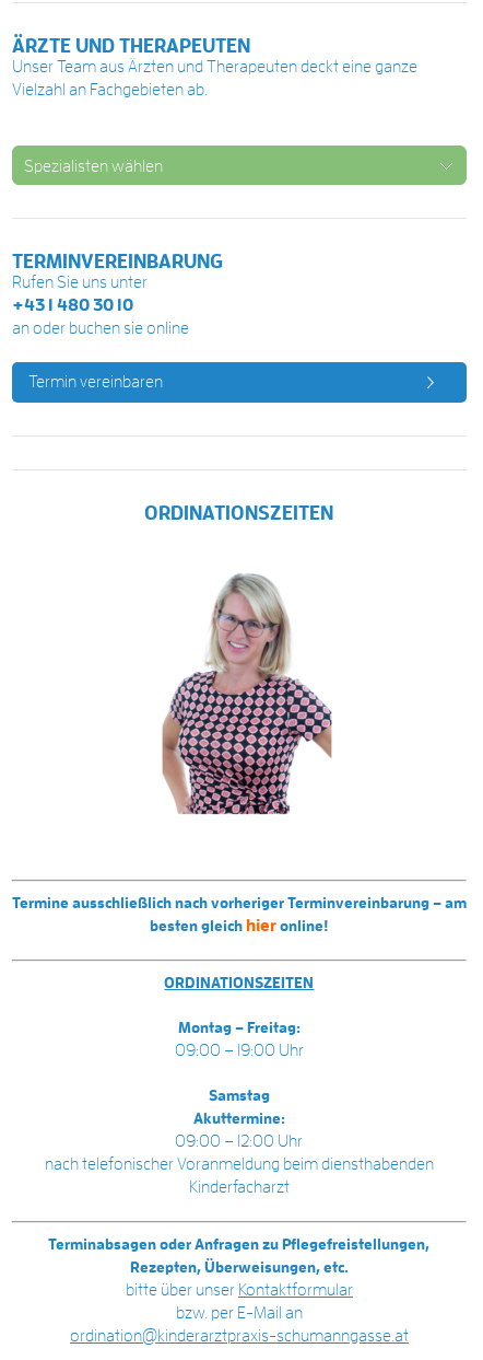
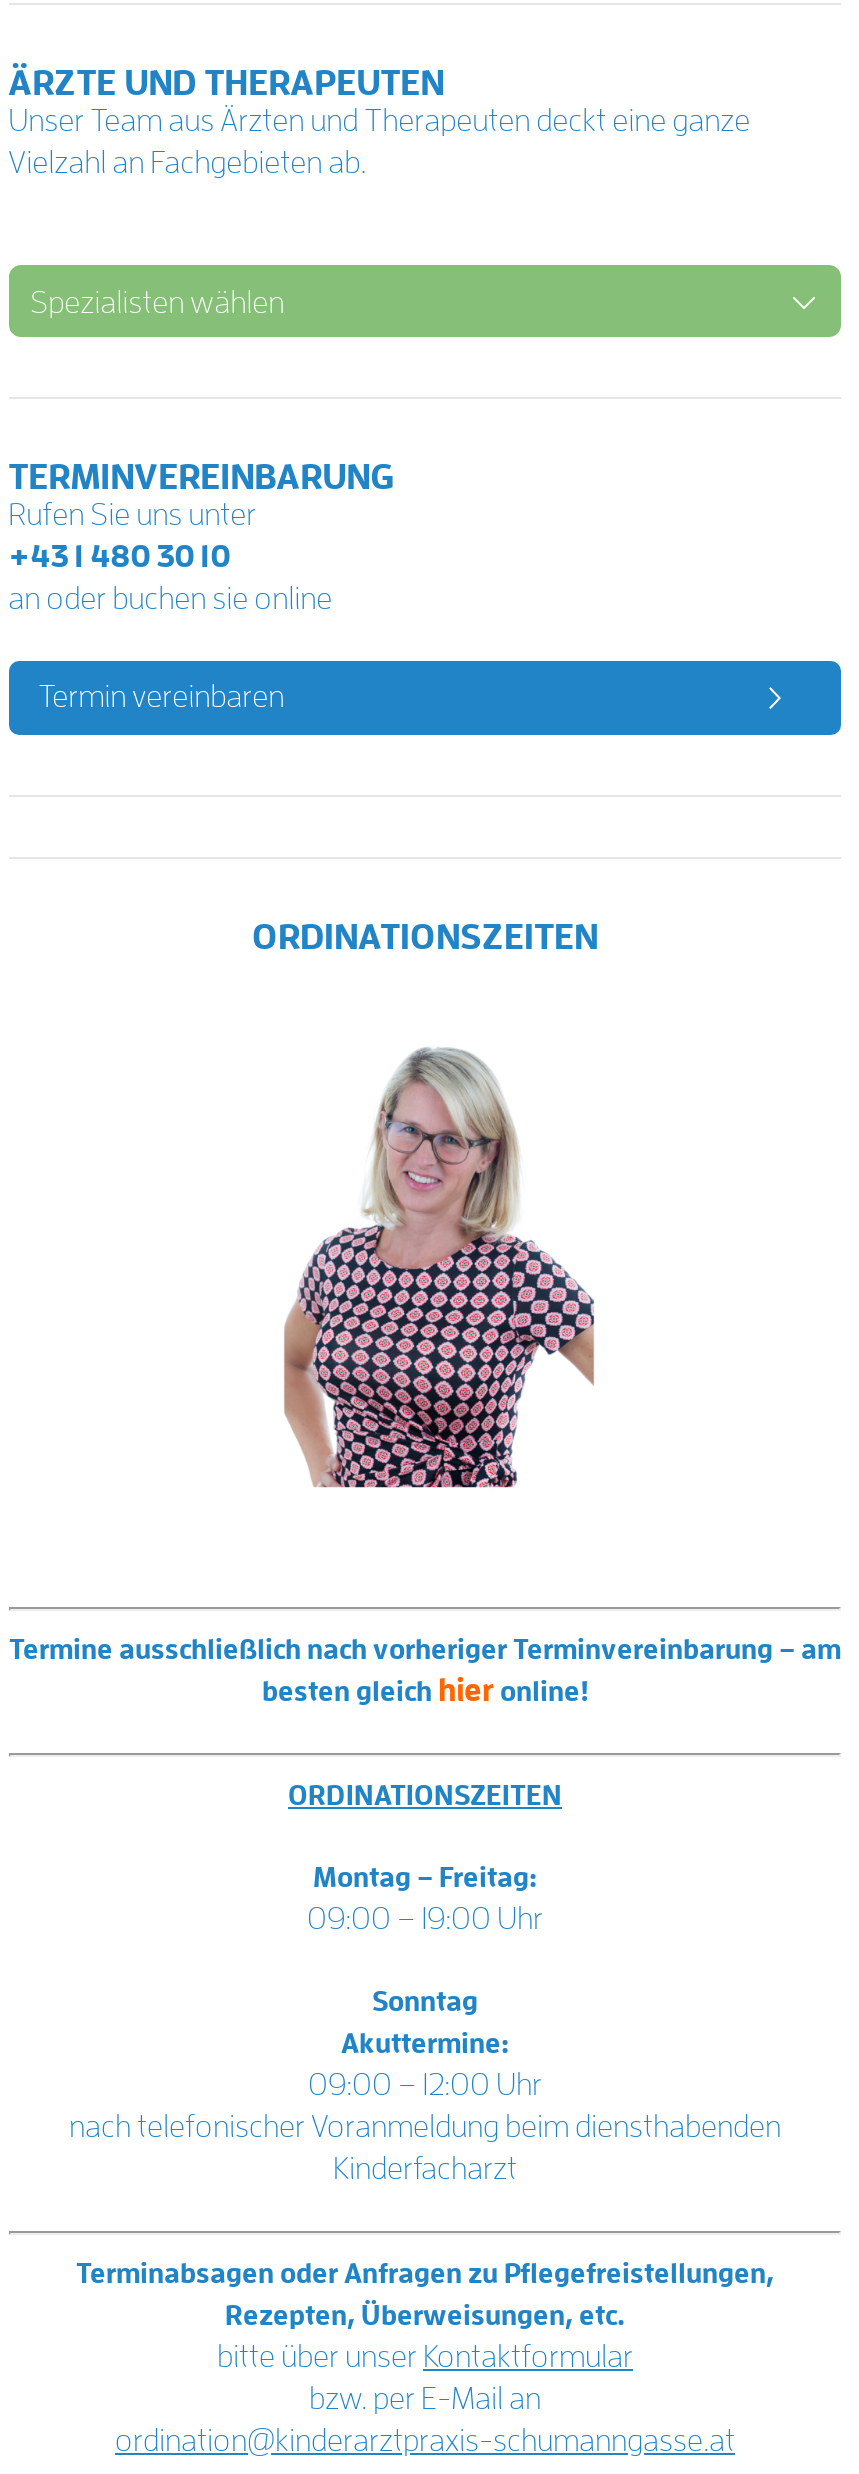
[209,1087,270,1103] Samstag -> [372,1987,478,2015] Sonntag

